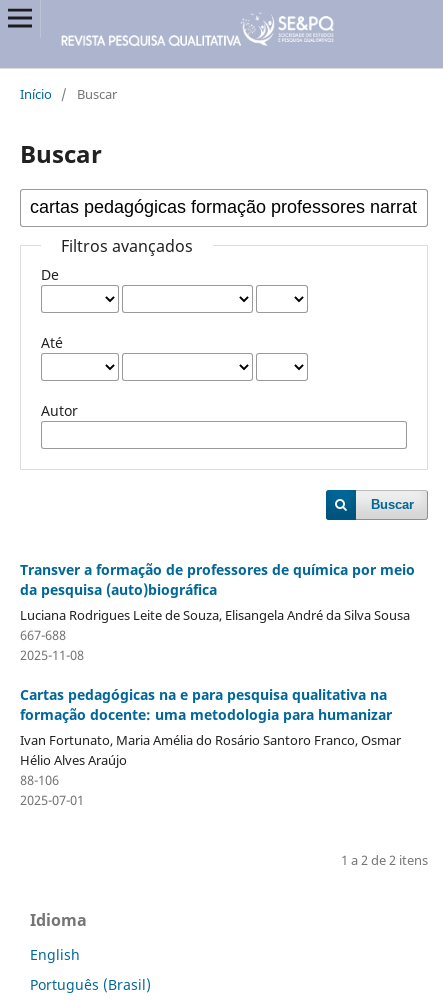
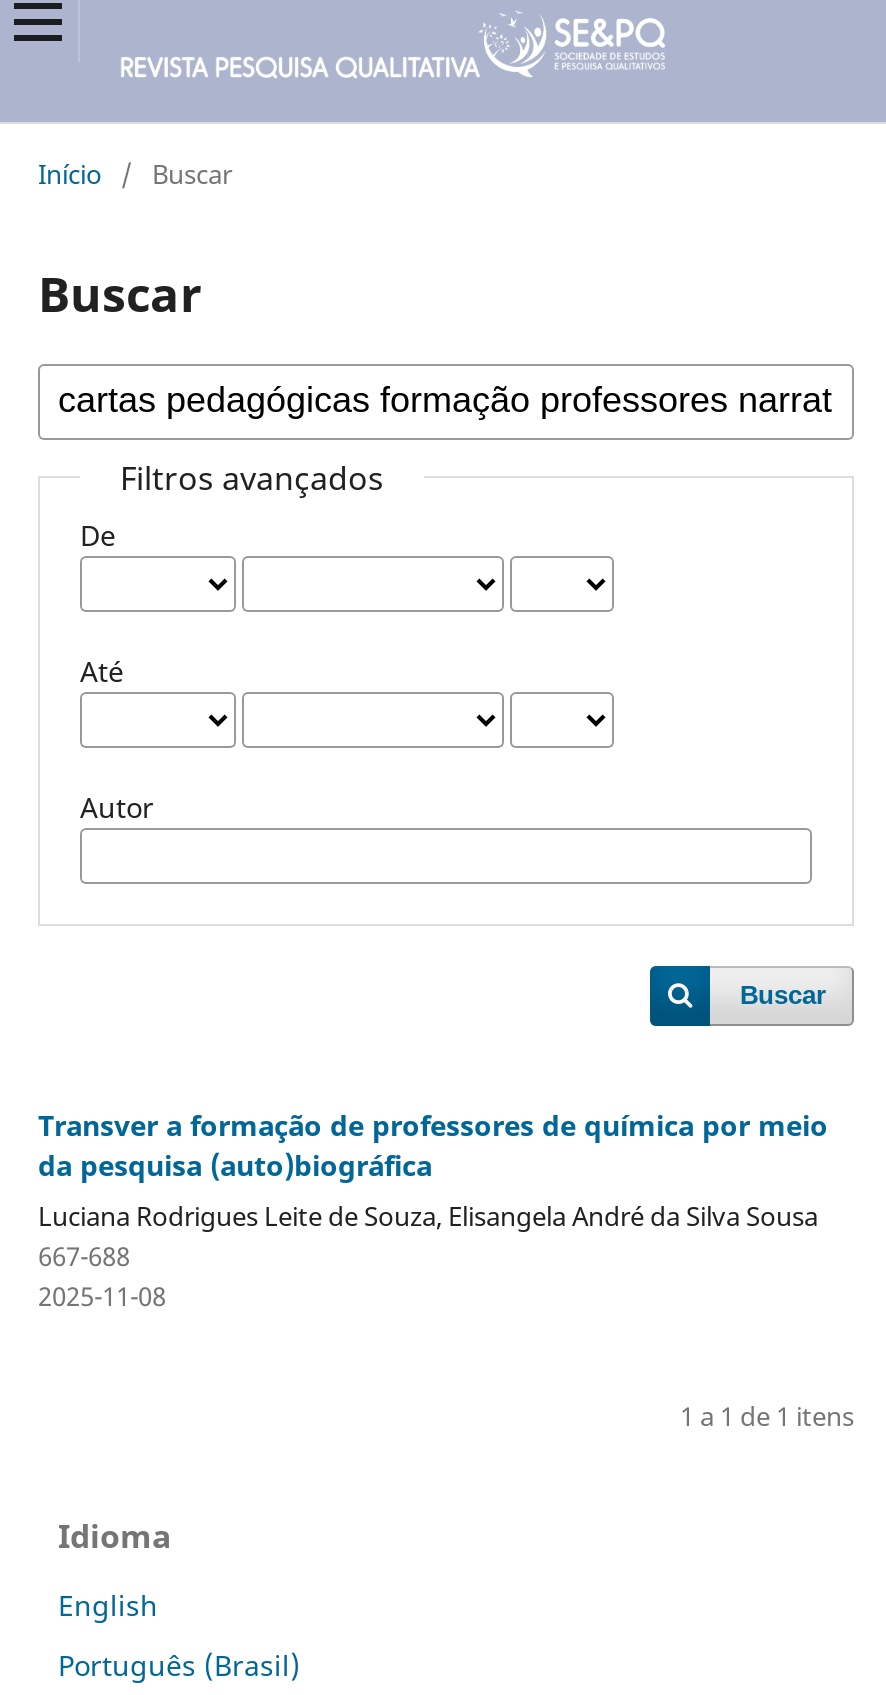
[20,685,428,869] Cartas pedagógicas na e para pesquisa qualitativa na | formação docente: uma metodologia para humanizar | Ivan Fortunato, Maria Amélia do Rosário Santoro Franco, Osmar | Hélio Alves Araújo | 88-106 | 2025-07-01 | 1 a 2 de 2 itens -> [680,1398,854,1434] 1 a 1 de 1 itens

